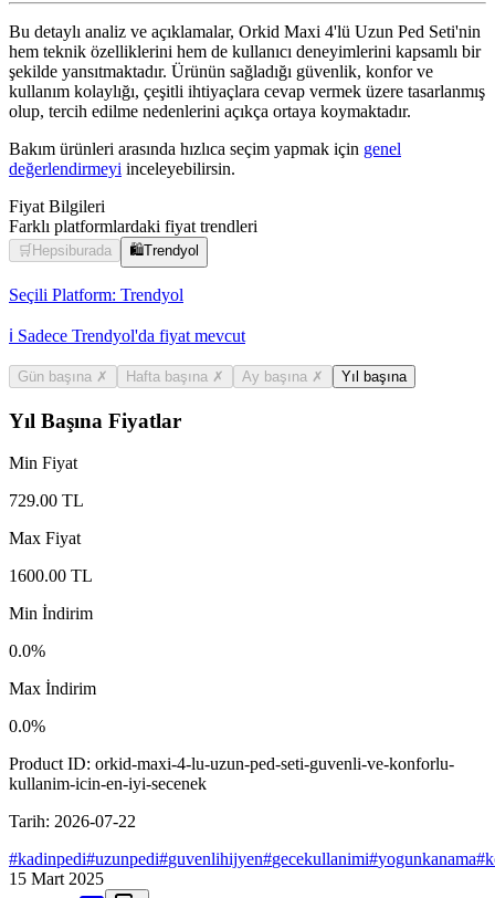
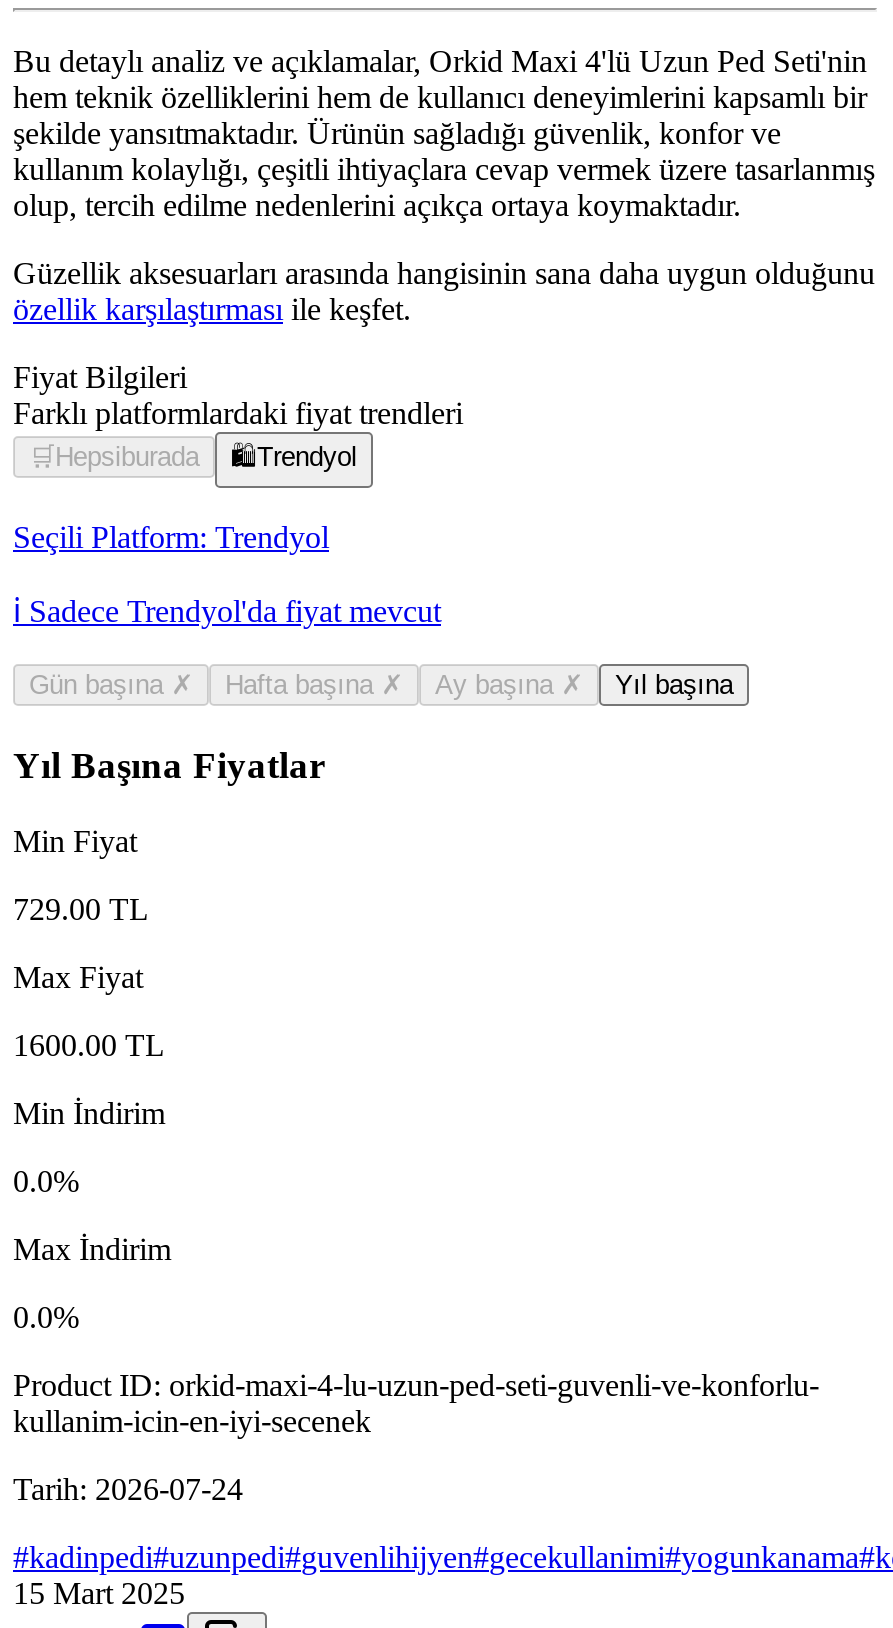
[9,139,401,178] Bakım ürünleri arasında hızlıca seçim yapmak için genel | değerlendirmeyi inceleyebilirsin. -> [13,256,875,326] Güzellik aksesuarları arasında hangisinin sana daha uygun olduğunu | özellik karşılaştırması ile keşfet.
[9,812,136,831] Tarih: 2026-07-22 -> [13,1473,243,1507] Tarih: 2026-07-24

